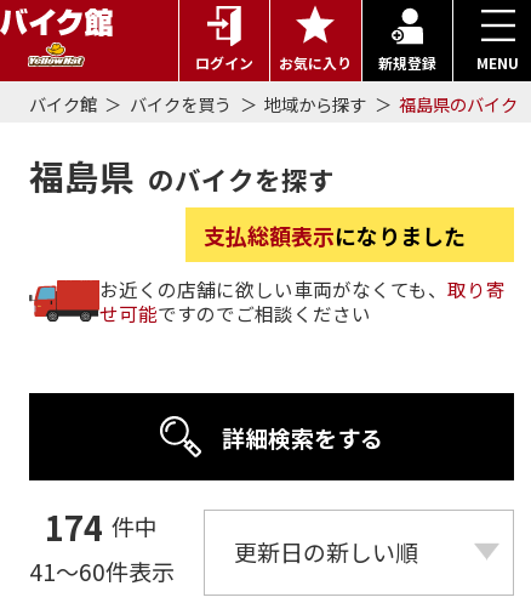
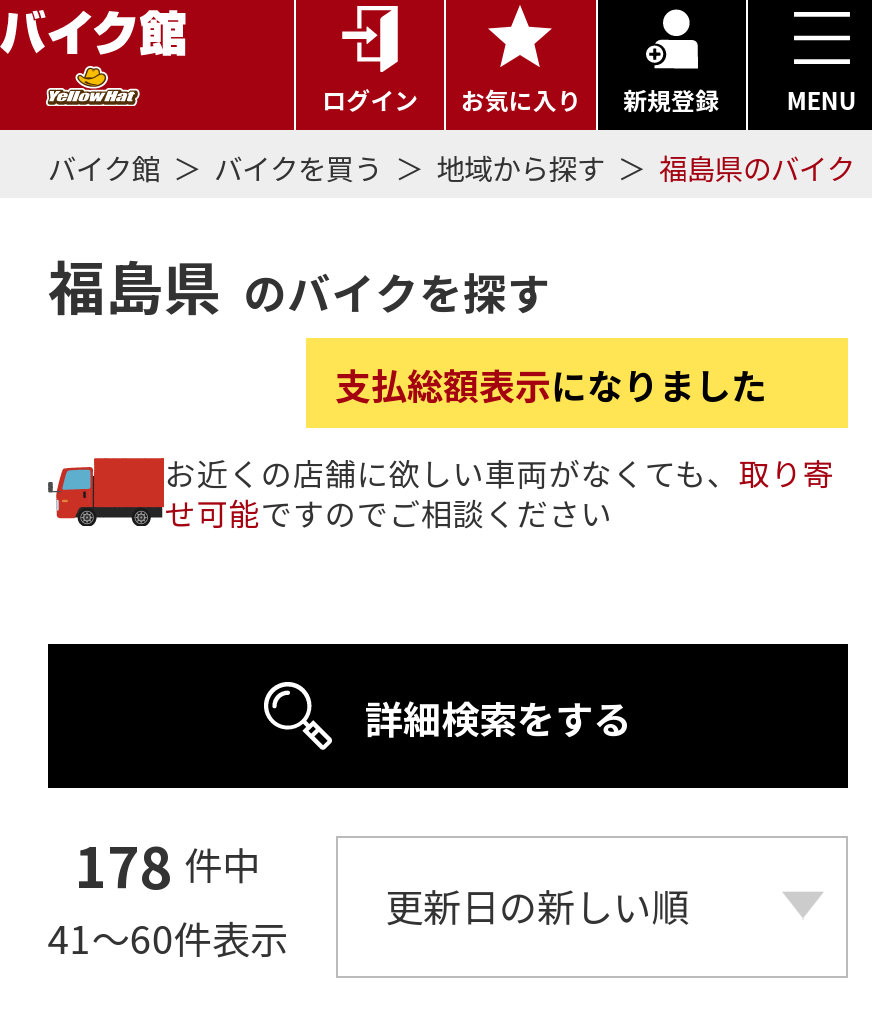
[45,502,158,551] 174 件中 -> [75,824,261,904] 178 件中

